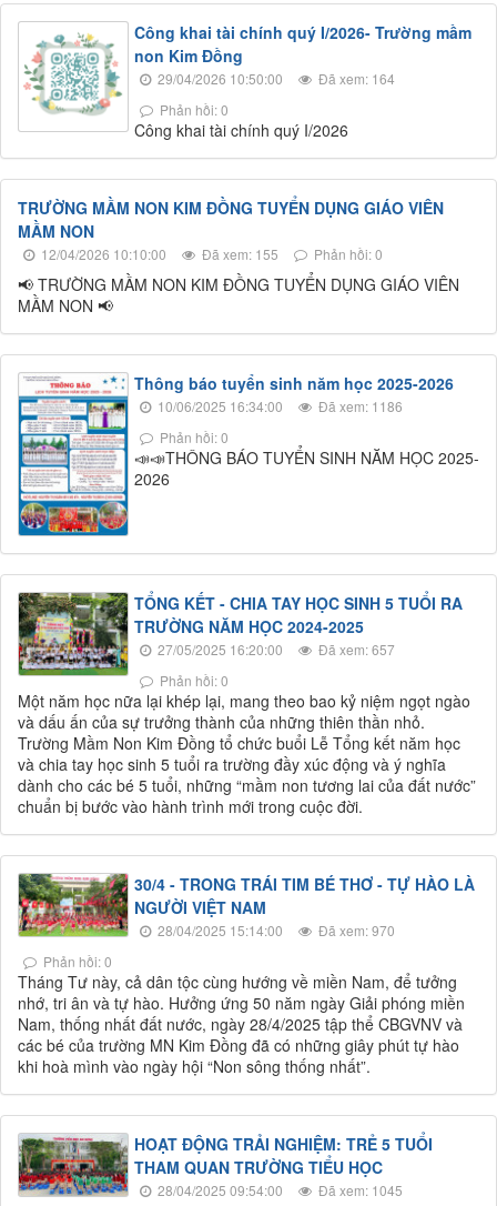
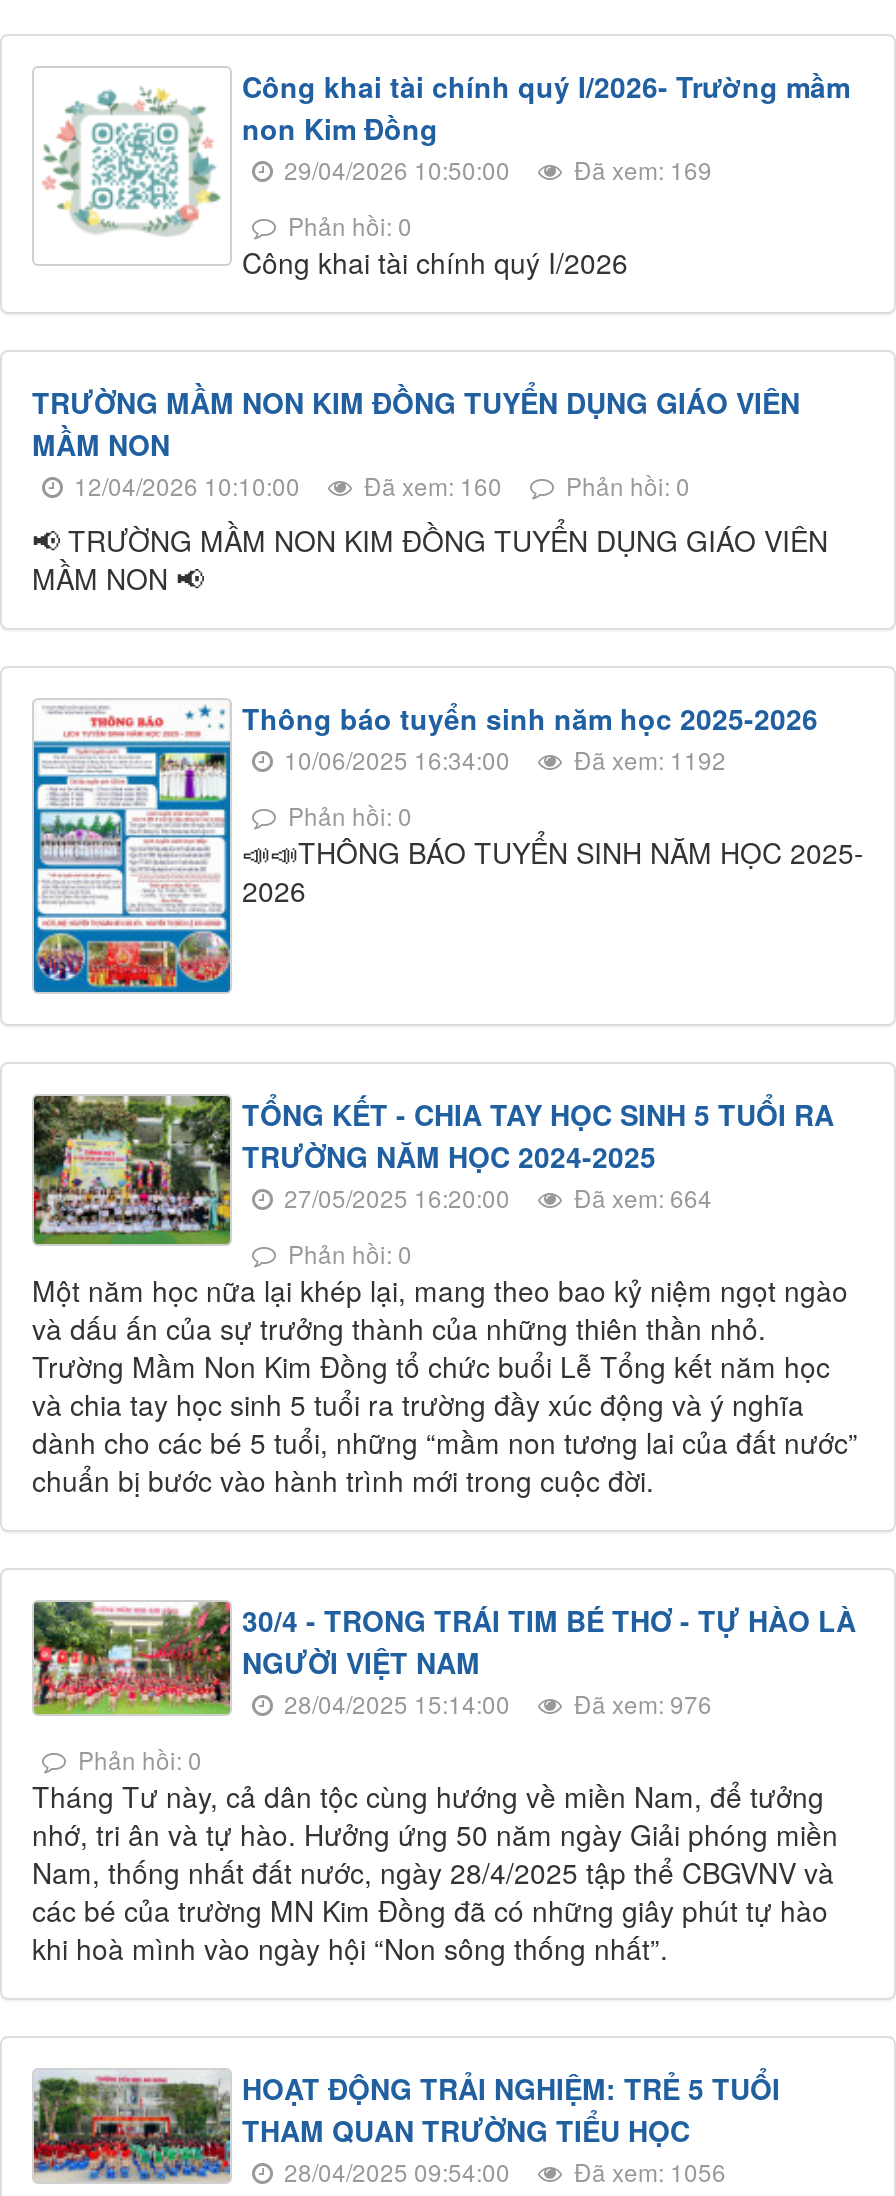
[154,69,395,88] 29/04/2026 10:50:00 Đã xem: 164 -> [278,152,712,186] 29/04/2026 10:50:00 Đã xem: 169
[38,244,383,263] 12/04/2026 10:10:00 Đã xem: 155 Phản hồi: 0 -> [68,468,690,502] 12/04/2026 10:10:00 Đã xem: 160 Phản hồi: 0
[154,396,403,415] 10/06/2025 16:34:00 Đã xem: 1186 -> [278,742,726,776] 10/06/2025 16:34:00 Đã xem: 1192
[154,640,395,659] 27/05/2025 16:20:00 Đã xem: 657 -> [278,1180,712,1214] 27/05/2025 16:20:00 Đã xem: 664
[154,921,395,939] 28/04/2025 15:14:00 Đã xem: 970 -> [278,1686,712,1720] 28/04/2025 15:14:00 Đã xem: 976
[154,1180,403,1199] 28/04/2025 09:54:00 Đã xem: 1045 -> [278,2154,726,2188] 28/04/2025 09:54:00 Đã xem: 1056

